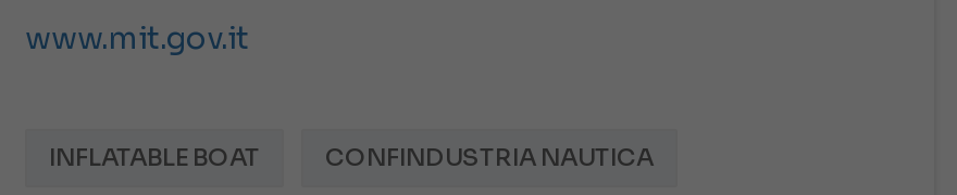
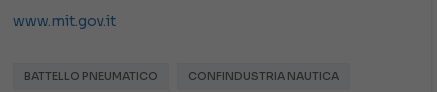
[49,141,260,172] INFLATABLE BOAT -> [24,69,158,83] BATTELLO PNEUMATICO

